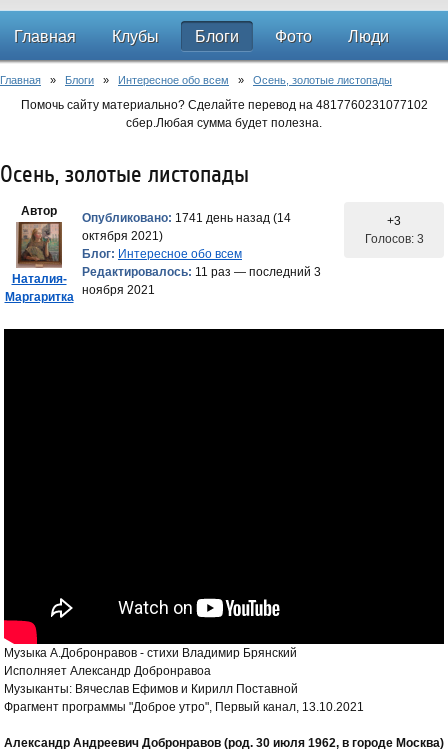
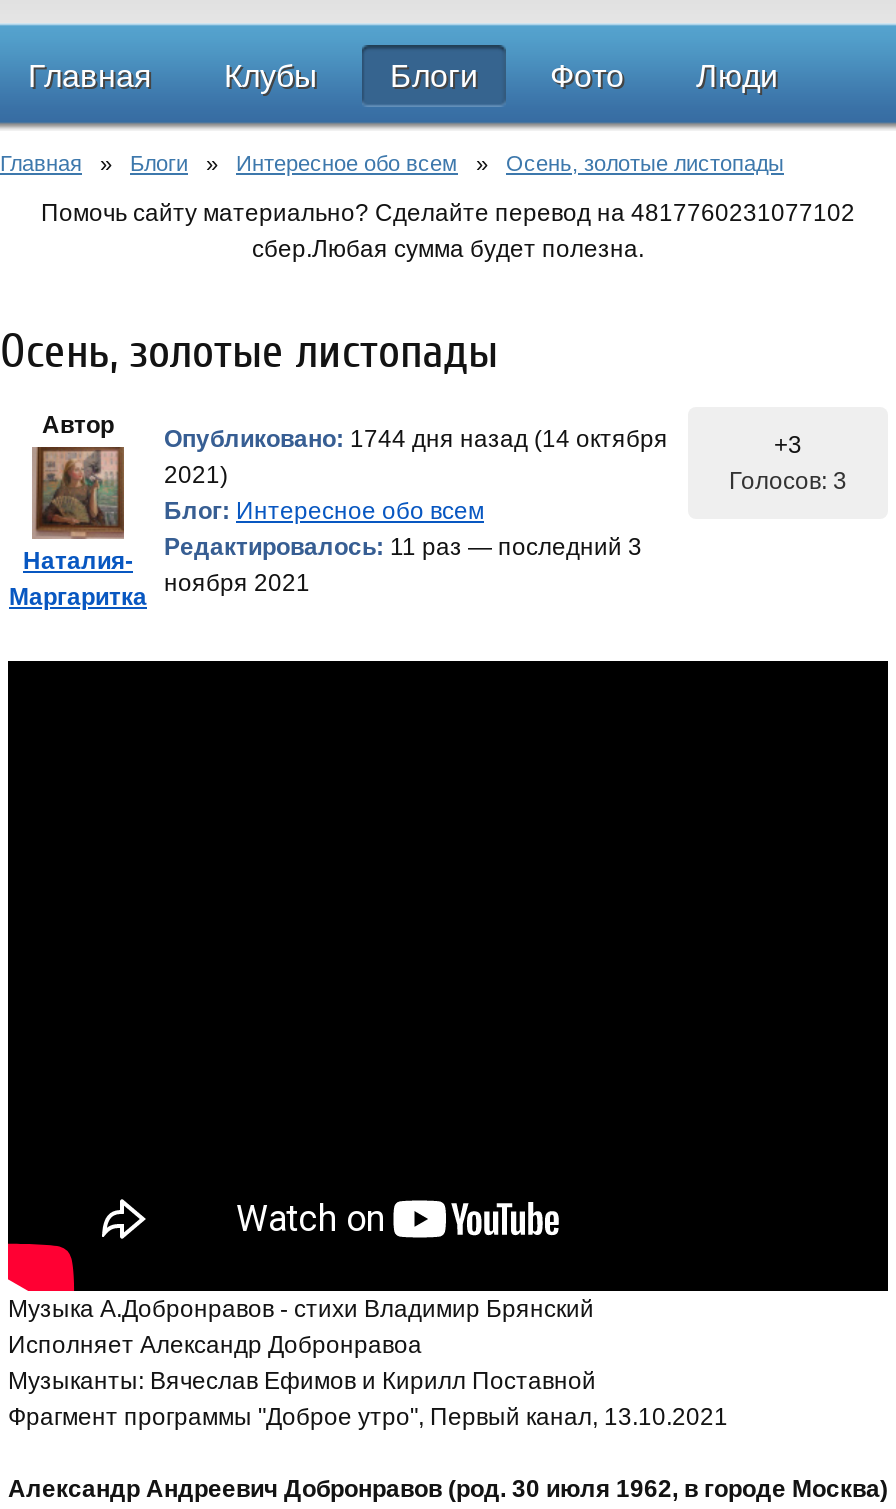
[82,211,291,243] Опубликовано: 1741 день назад (14 | октября 2021) -> [164,425,668,489] Опубликовано: 1744 дня назад (14 октября | 2021)

